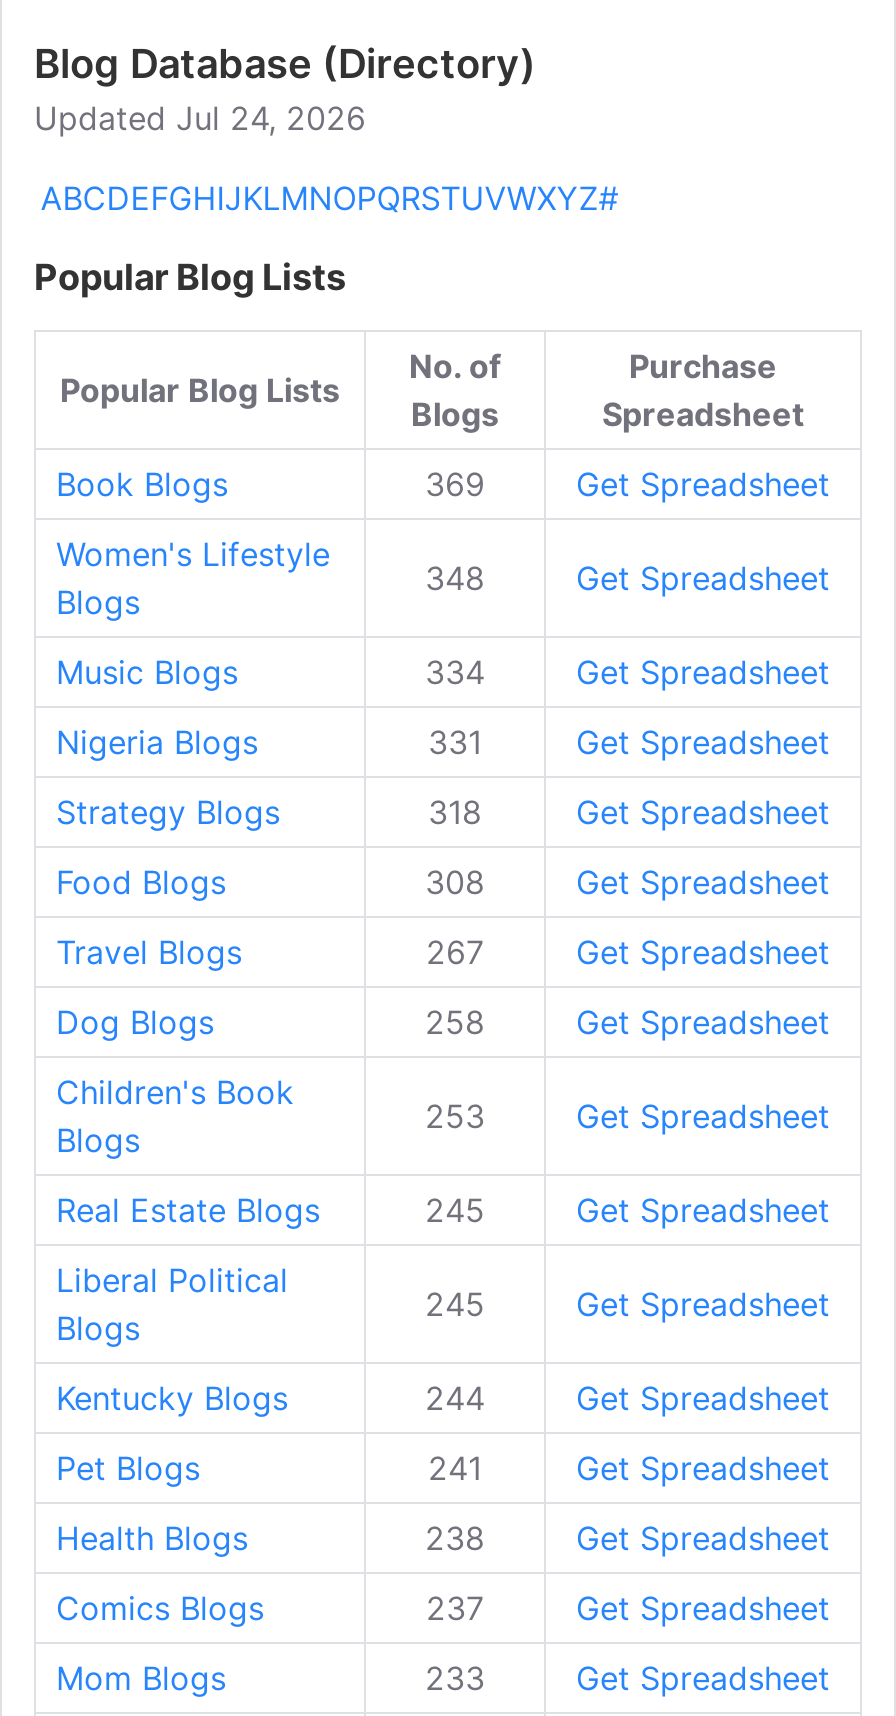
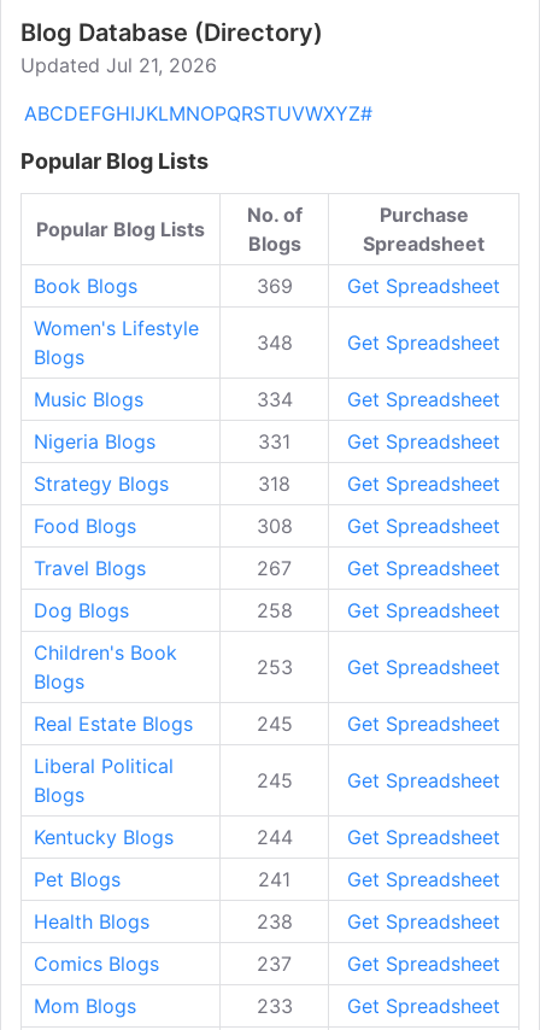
[34,97,366,137] Updated Jul 24, 2026 -> [20,53,217,77] Updated Jul 21, 2026

